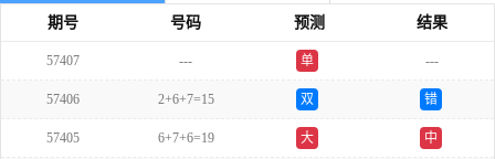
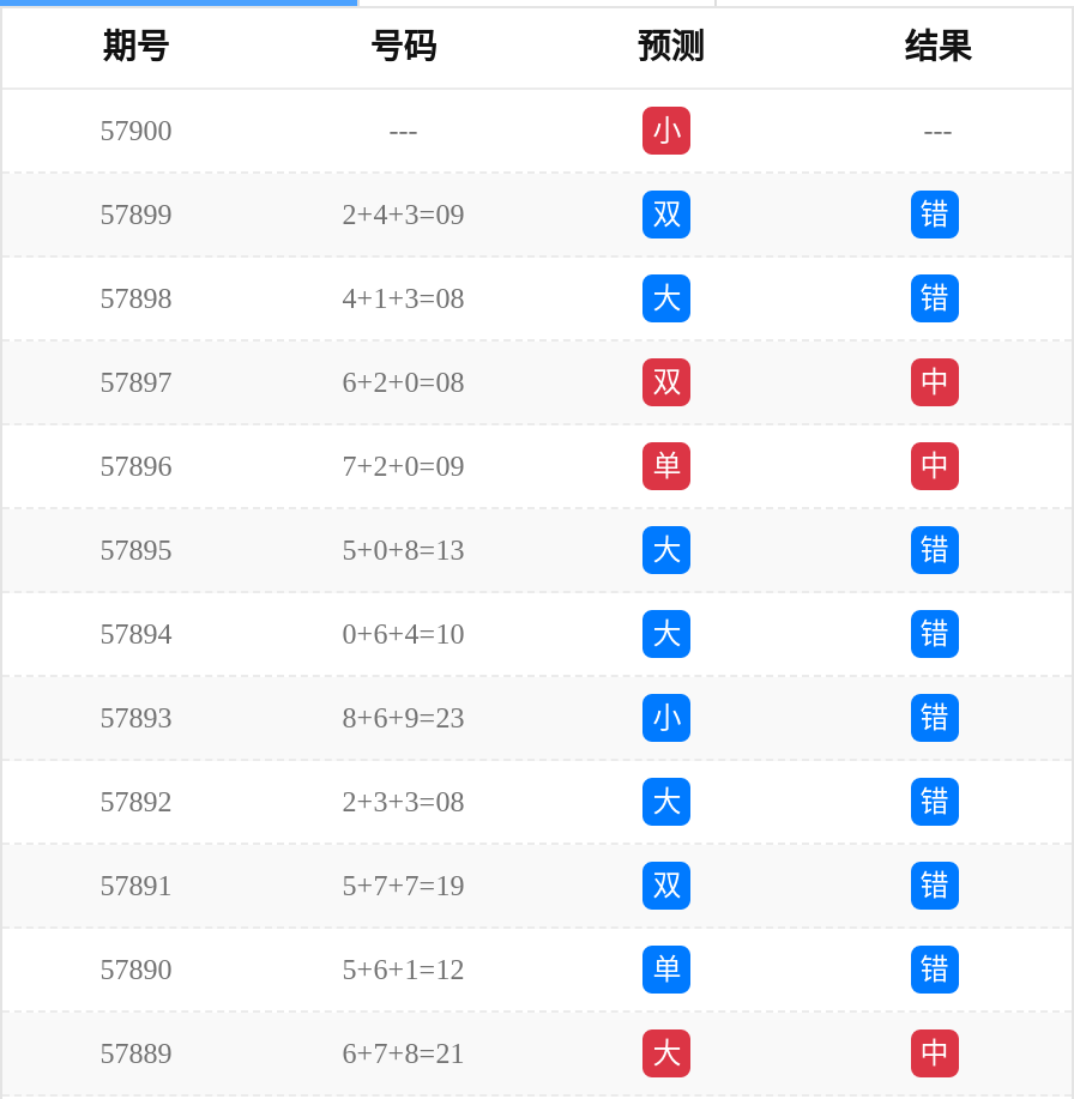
[46,53,79,68] 57407 -> [100,114,172,147] 57900
[301,53,314,68] 单 -> [653,114,681,147] 小
[46,92,79,107] 57406 -> [100,198,172,231] 57899
[158,92,214,107] 2+6+7=15 -> [342,198,465,231] 2+4+3=09
[46,130,214,146] 57405 | 6+7+6=19 -> [100,282,949,1070] 57898 | 4+1+3=08 | 大 | 错 | 57897 | 6+2+0=08 | 双 | 中 | 57896 | 7+2+0=09 | 单 | 中 | 57895 | 5+0+8=13 | 大 | 错 | 57894 | 0+6+4=10 | 大 | 错 | 57893 | 8+6+9=23 | 小 | 错 | 57892 | 2+3+3=08 | 大 | 错 | 57891 | 5+7+7=19 | 双 | 错 | 57890 | 5+6+1=12 | 单 | 错 | 57889 | 6+7+8=21

